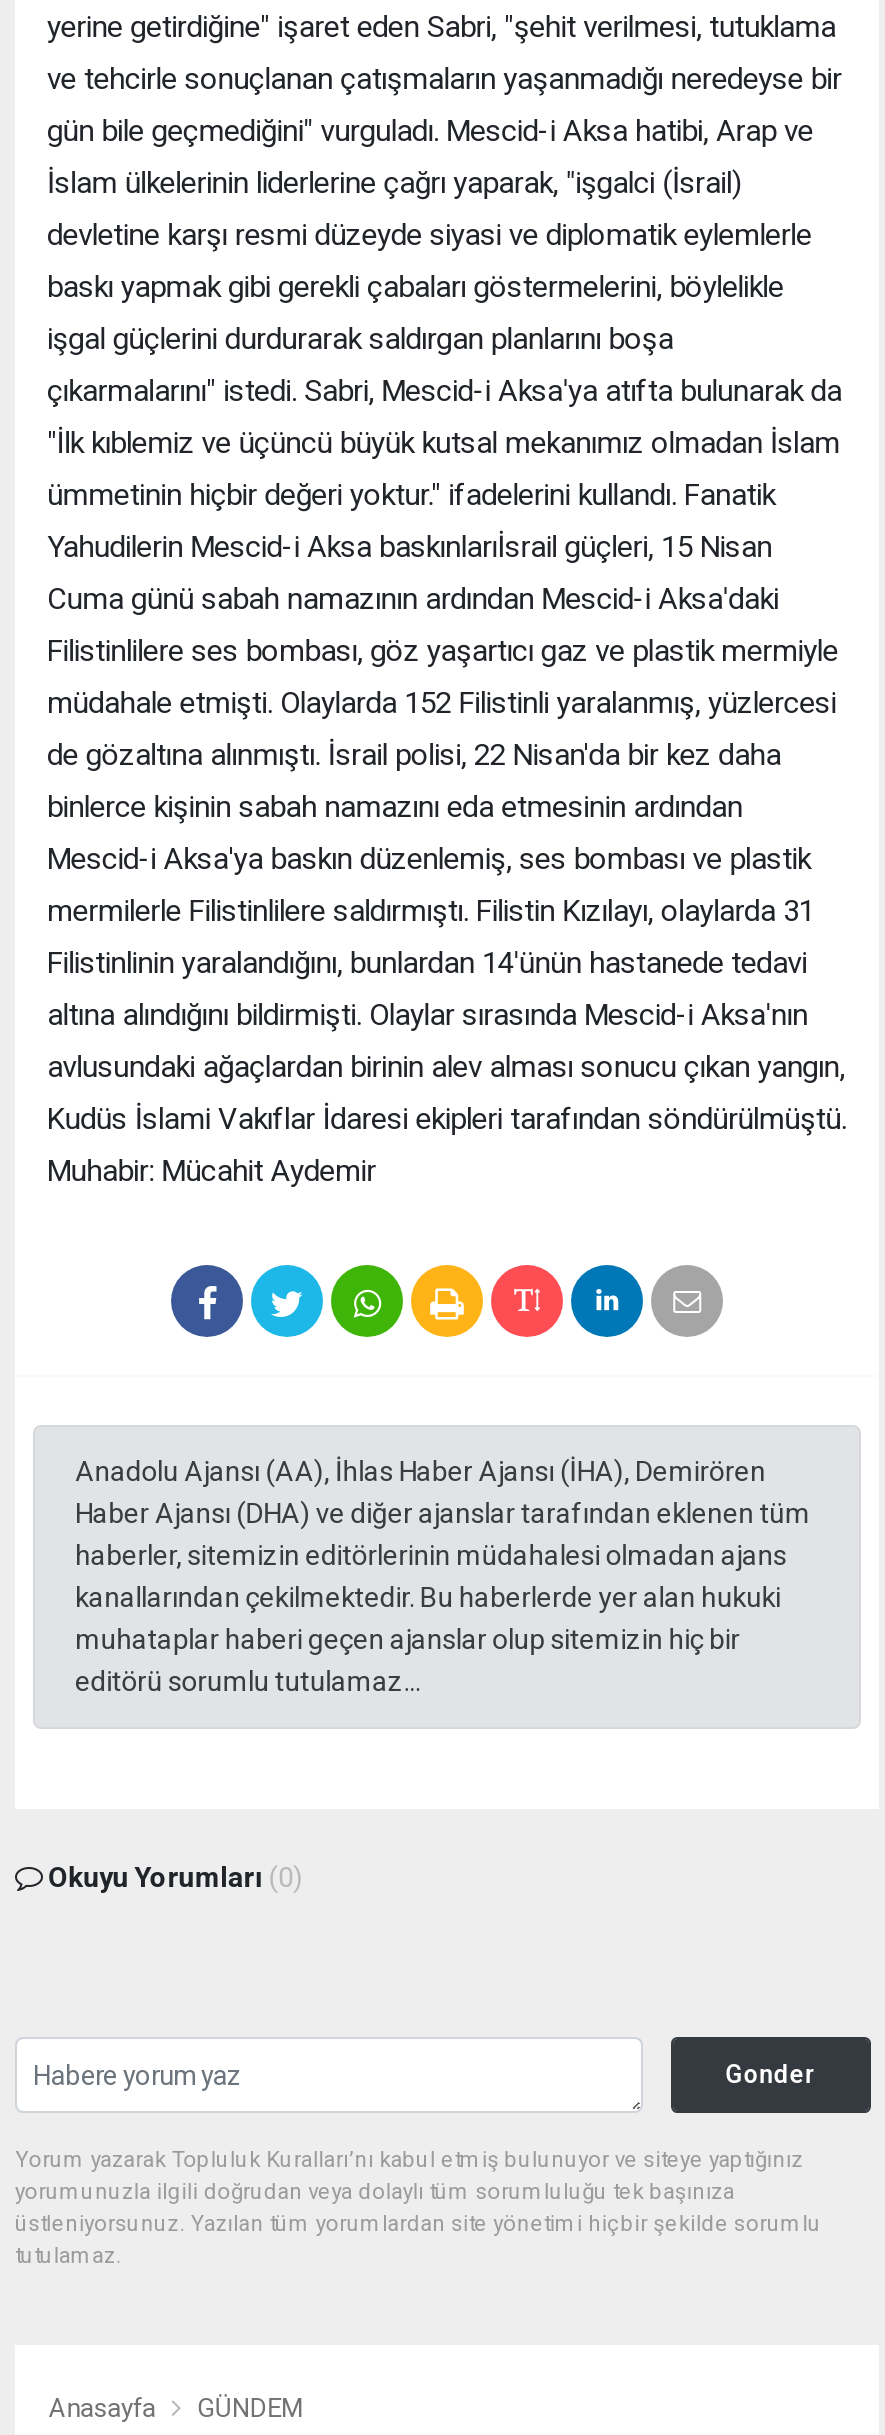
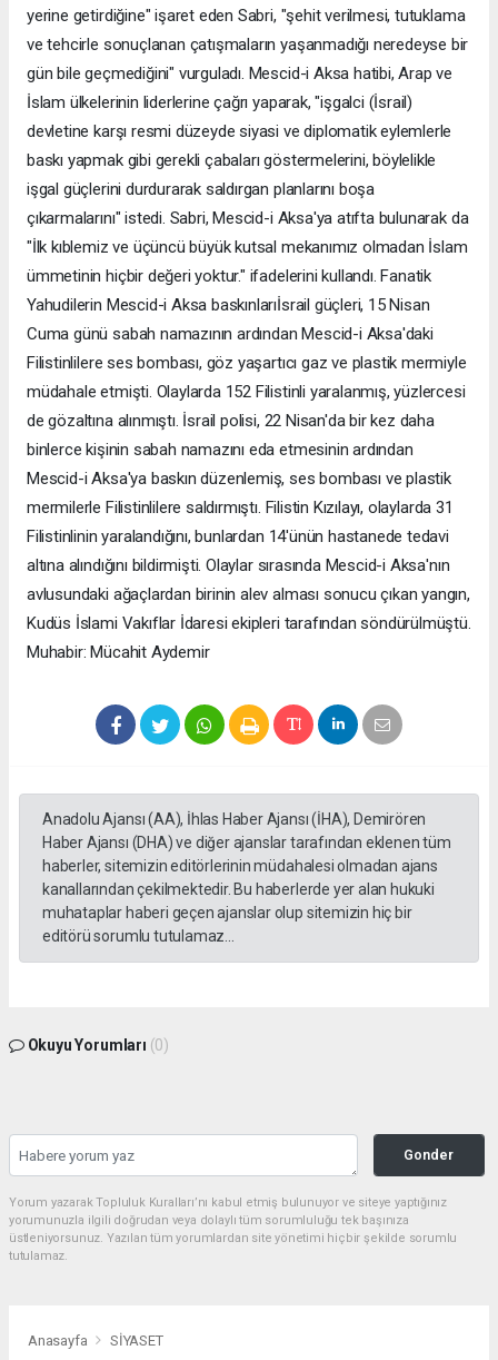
[197,2393,303,2423] GÜNDEM -> [110,1332,163,1349] SİYASET

